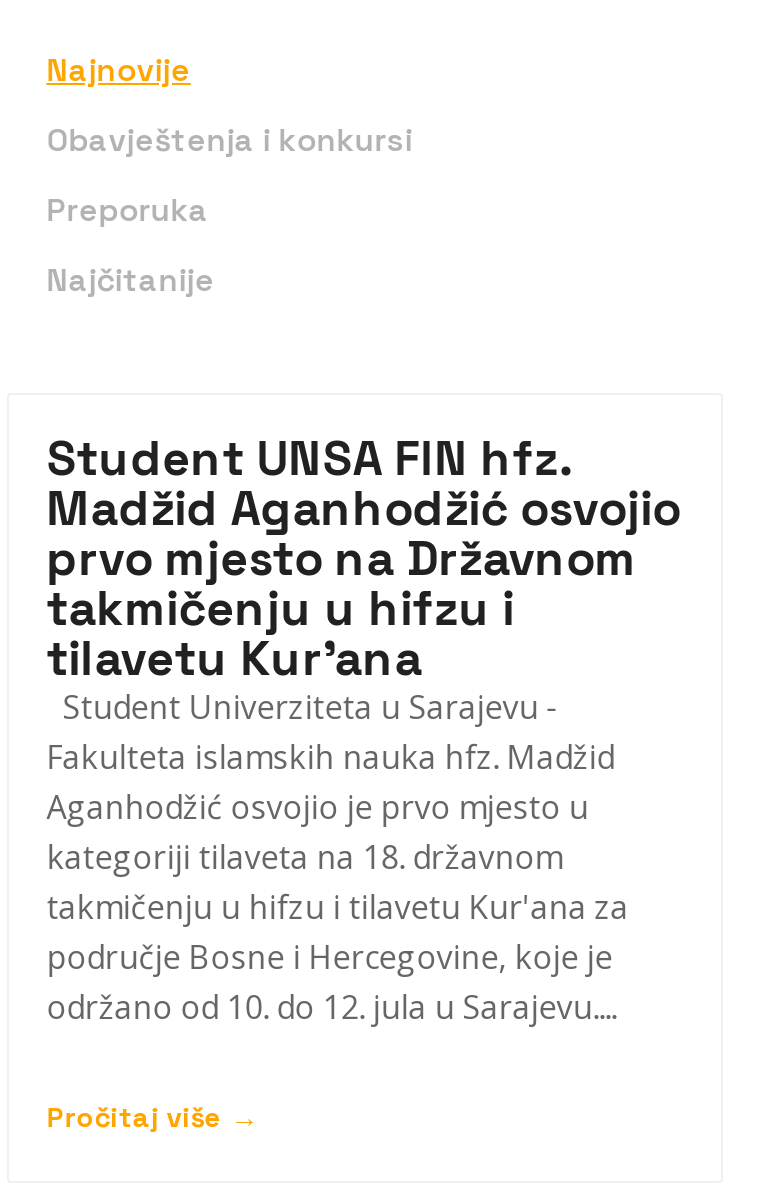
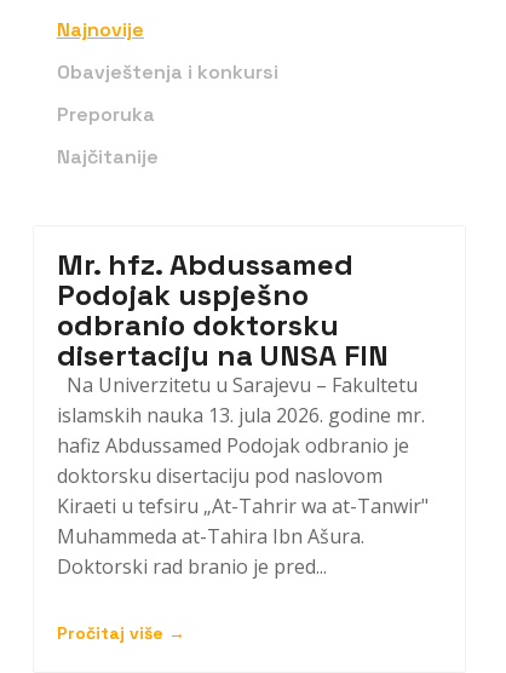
[47,426,681,1028] Student UNSA FIN hfz. | Madžid Aganhodžić osvojio | prvo mjesto na Državnom | takmičenju u hifzu i | tilavetu Kur'ana | Student Univerziteta u Sarajevu - | Fakulteta islamskih nauka hfz. Madžid | Aganhodžić osvojio je prvo mjesto u | kategoriji tilaveta na 18. državnom | takmičenju u hifzu i tilavetu Kur'ana za | područje Bosne i Hercegovine, koje je | održano od 10. do 12. jula u Sarajevu.... -> [57,245,428,579] Mr. hfz. Abdussamed | Podojak uspješno | odbranio doktorsku | disertaciju na UNSA FIN | Na Univerzitetu u Sarajevu – Fakultetu | islamskih nauka 13. jula 2026. godine mr. | hafiz Abdussamed Podojak odbranio je | doktorsku disertaciju pod naslovom | Kiraeti u tefsiru „At-Tahrir wa at-Tanwir" | Muhammeda at-Tahira Ibn Ašura. | Doktorski rad branio je pred...

